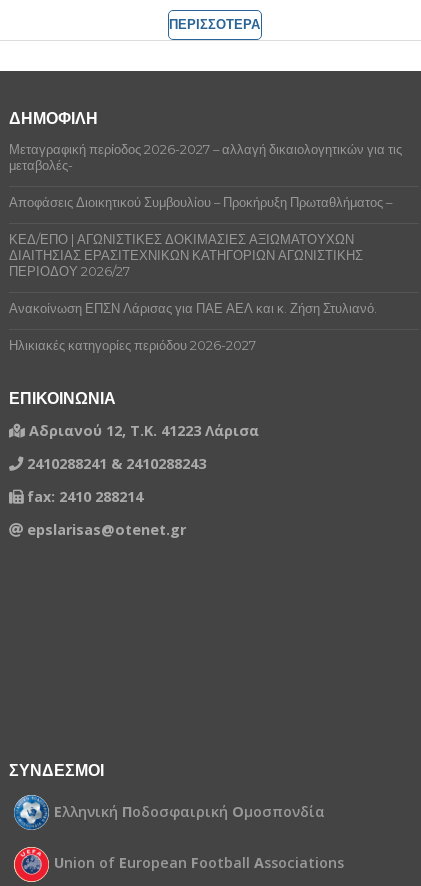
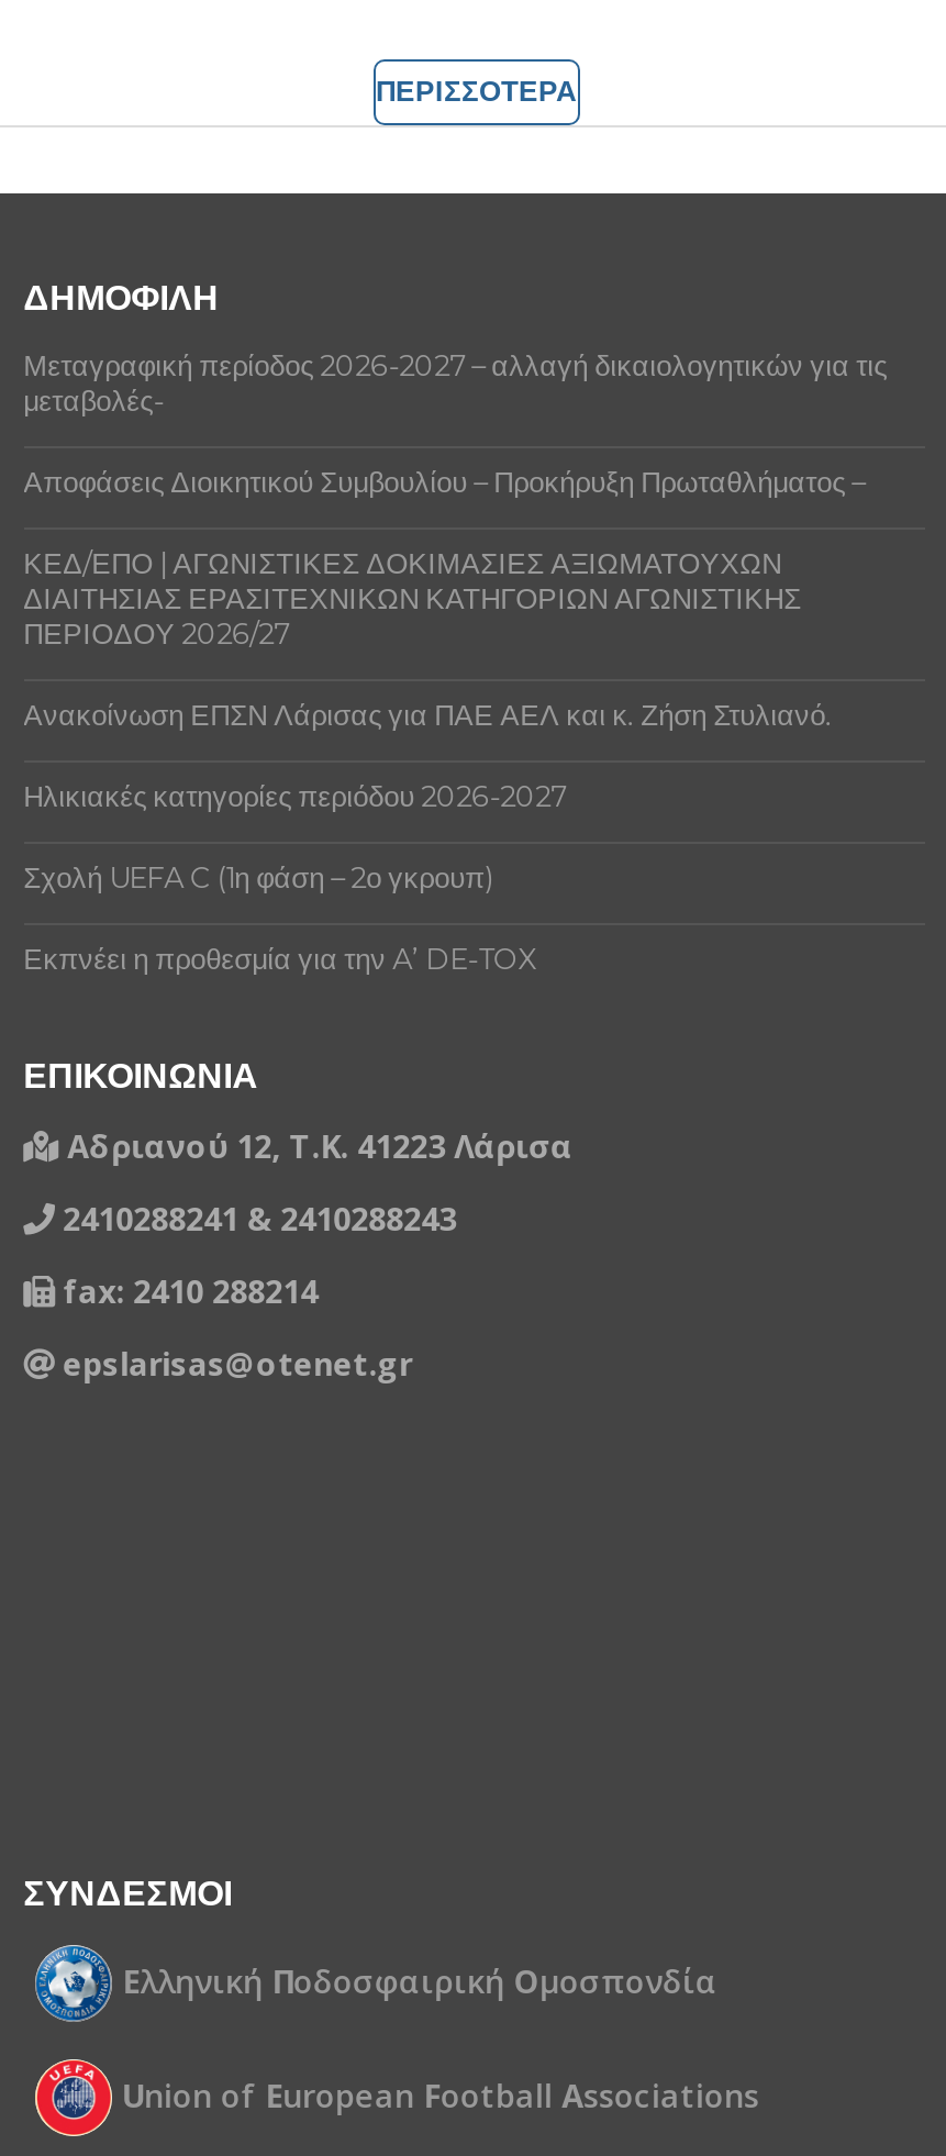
none -> [24,861,536,975] Σχολή UEFA C (1η φάση – 2ο γκρουπ) | Εκπνέει η προθεσμία για την A’ DE-TOX

